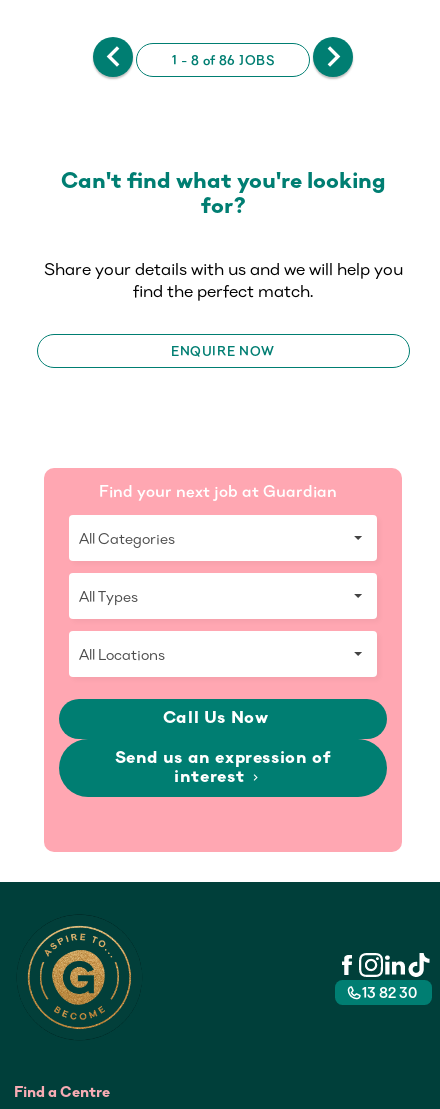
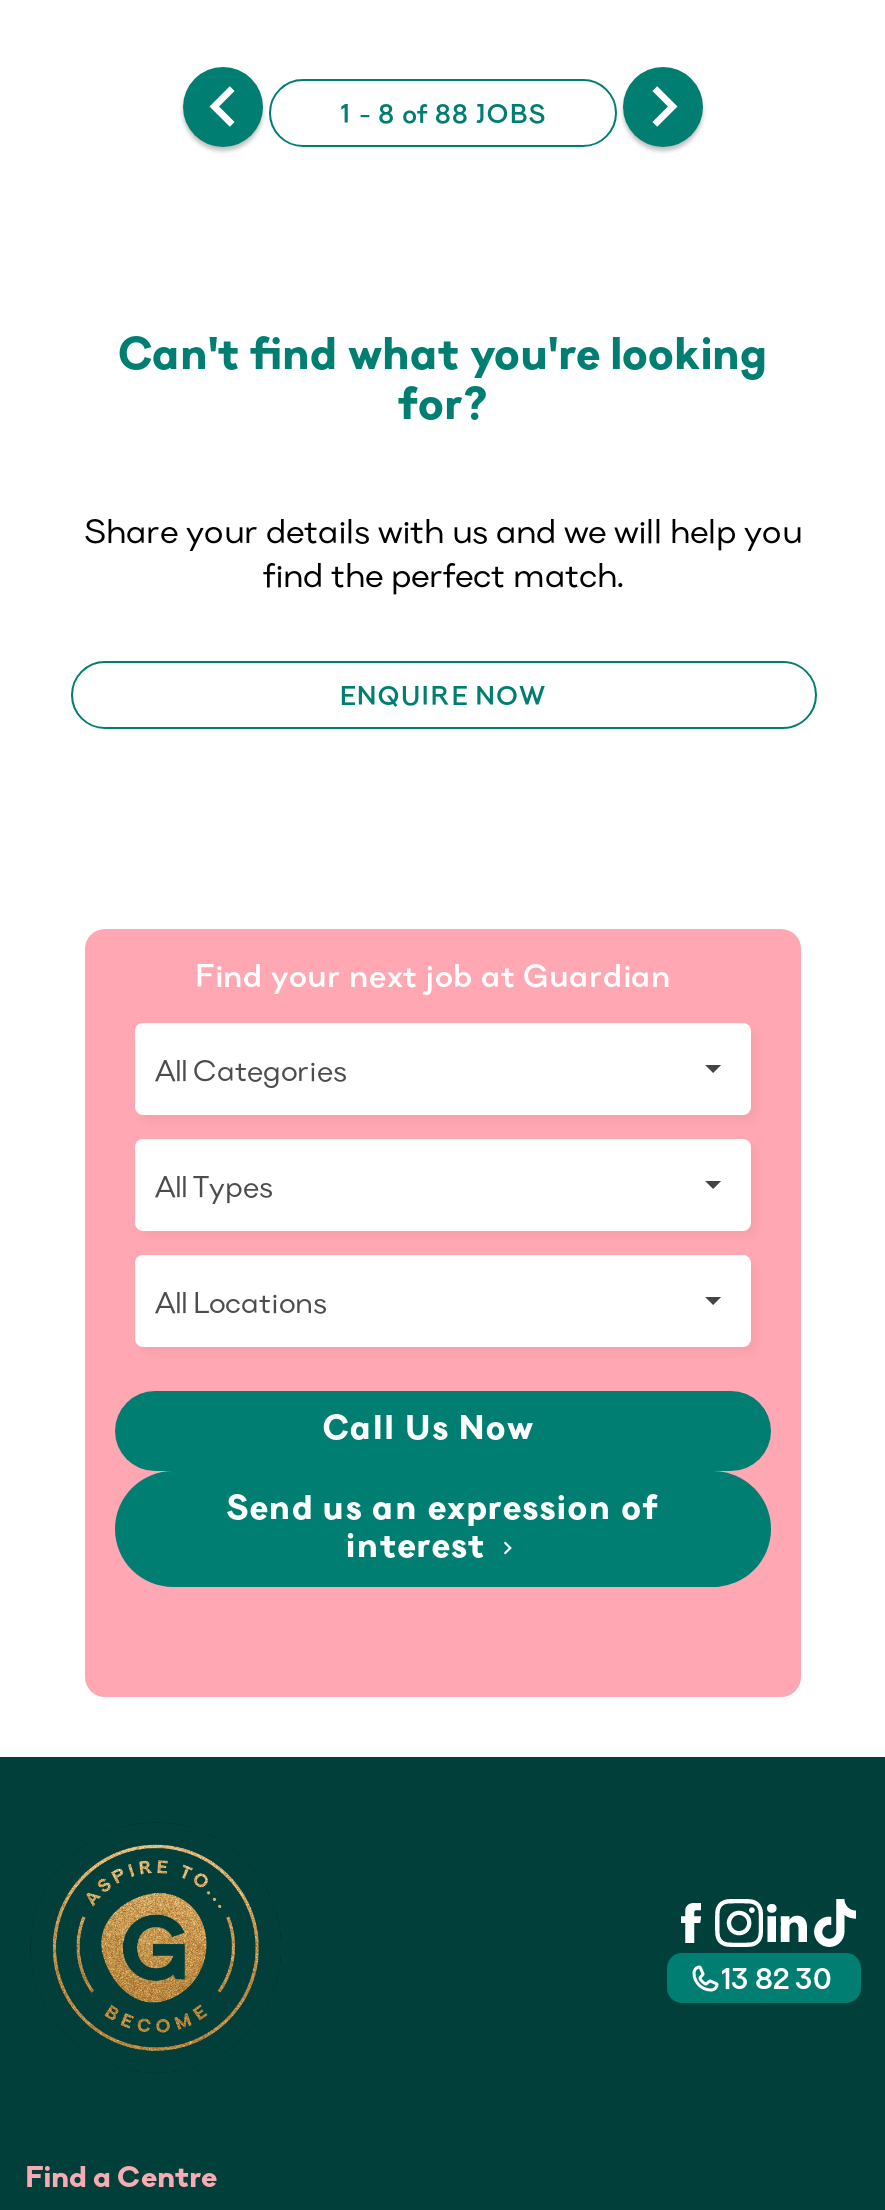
[172,52,274,68] 1 - 8 of 86 JOBS -> [341,98,545,130] 1 - 8 of 88 JOBS

